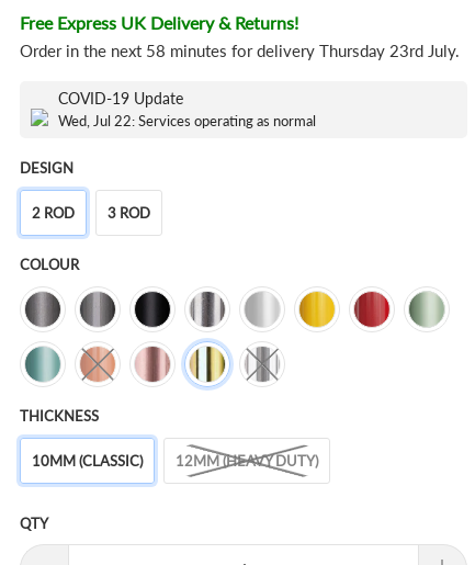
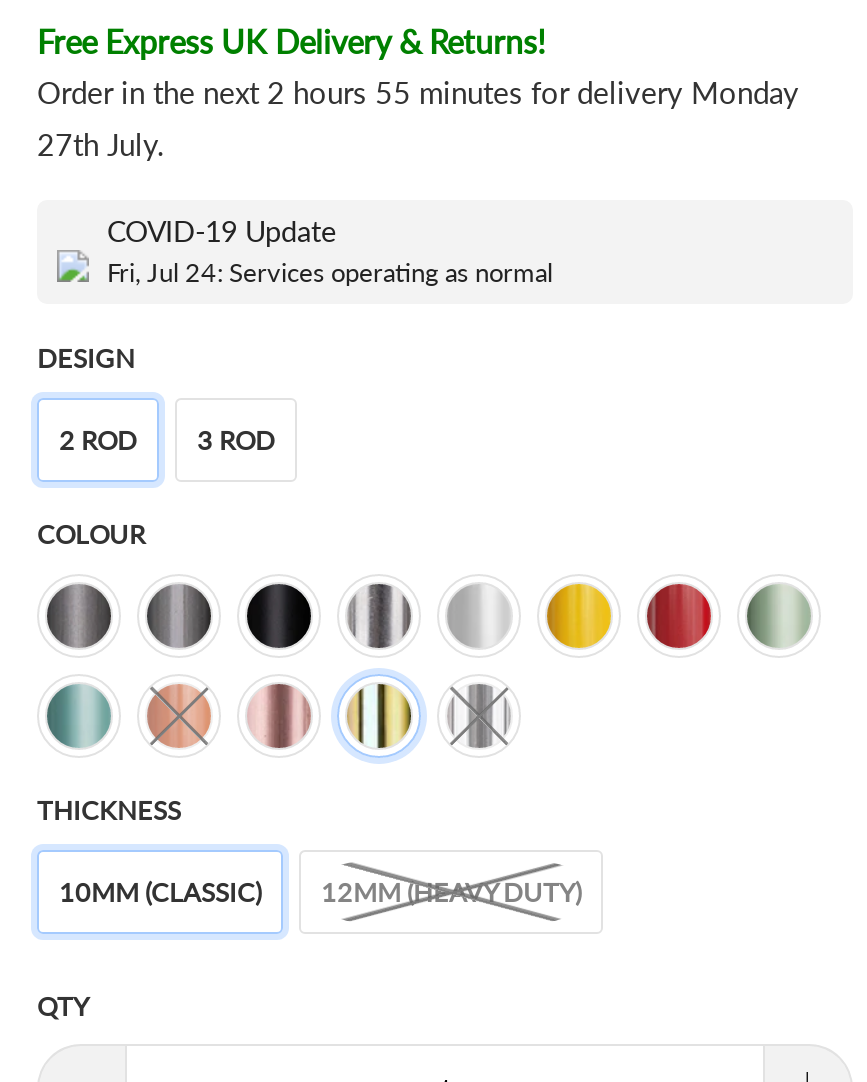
[20,41,460,60] Order in the next 58 minutes for delivery Thursday 23rd July. -> [37,74,799,162] Order in the next 2 hours 55 minutes for delivery Monday | 27th July.
[58,112,316,129] Wed, Jul 22: Services operating as normal -> [107,256,553,288] Fri, Jul 24: Services operating as normal

